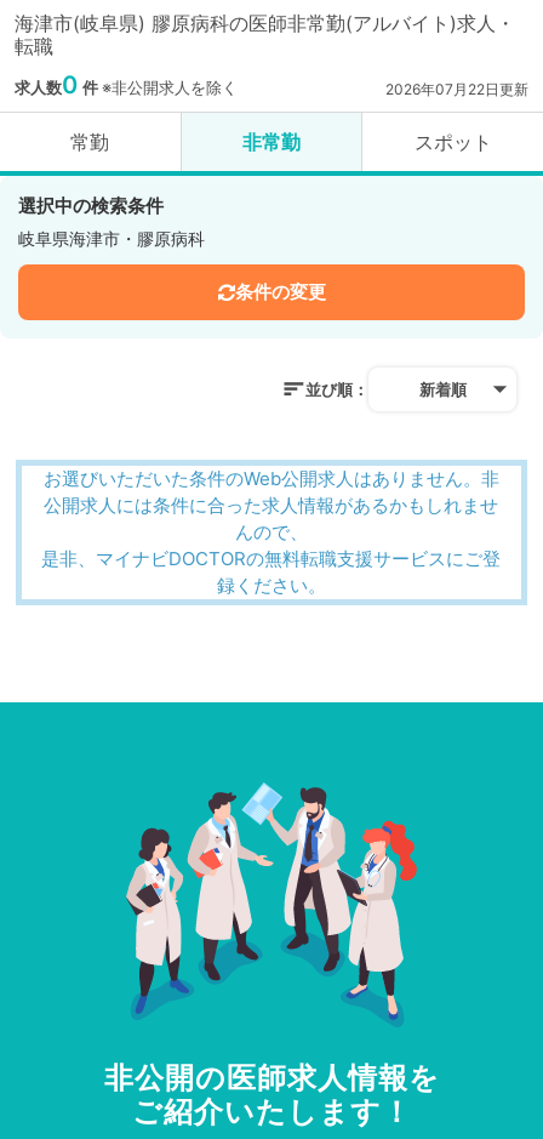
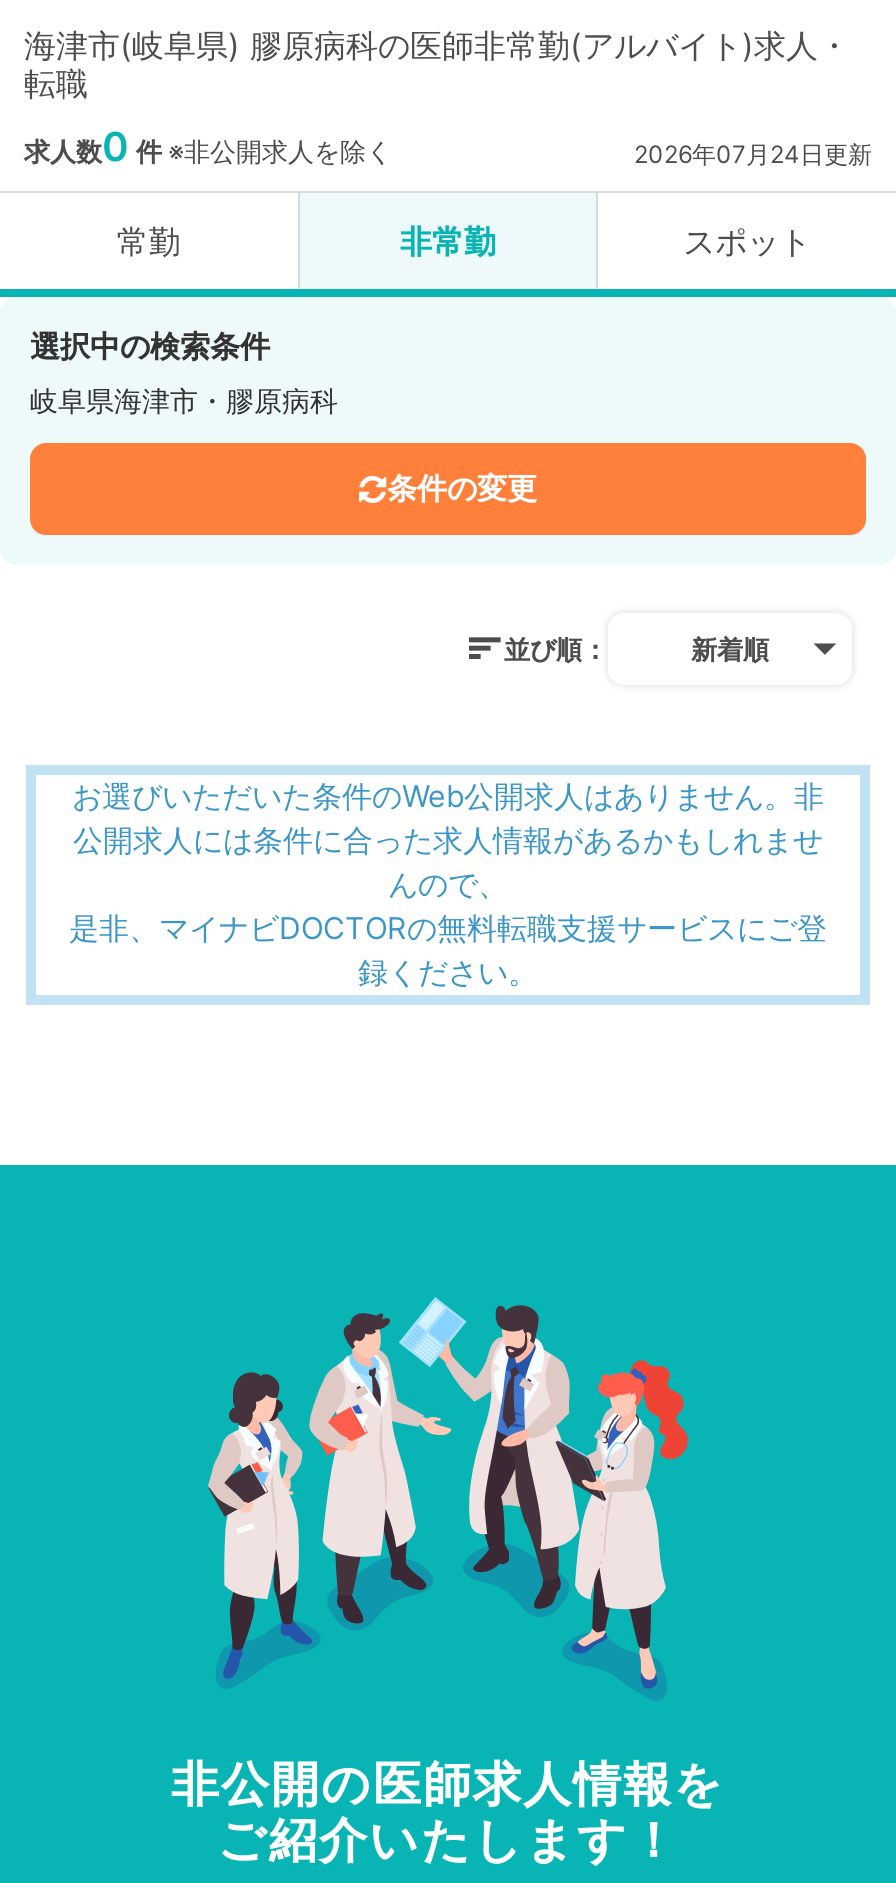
[385,80,528,98] 2026年07月22日更新 -> [634,139,872,169] 2026年07月24日更新

